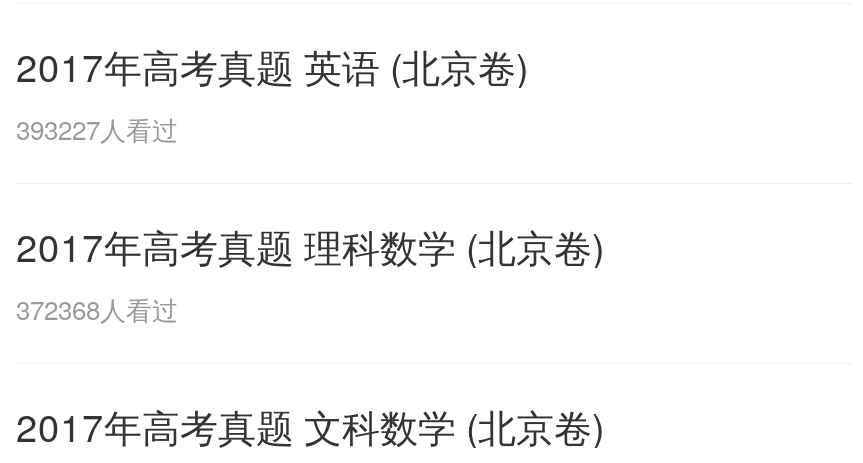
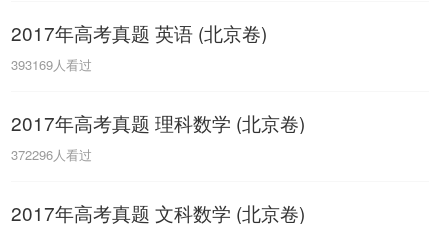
[16,110,178,148] 393227人看过 -> [11,55,92,74] 393169人看过
[16,290,178,328] 372368人看过 -> [11,145,92,164] 372296人看过

